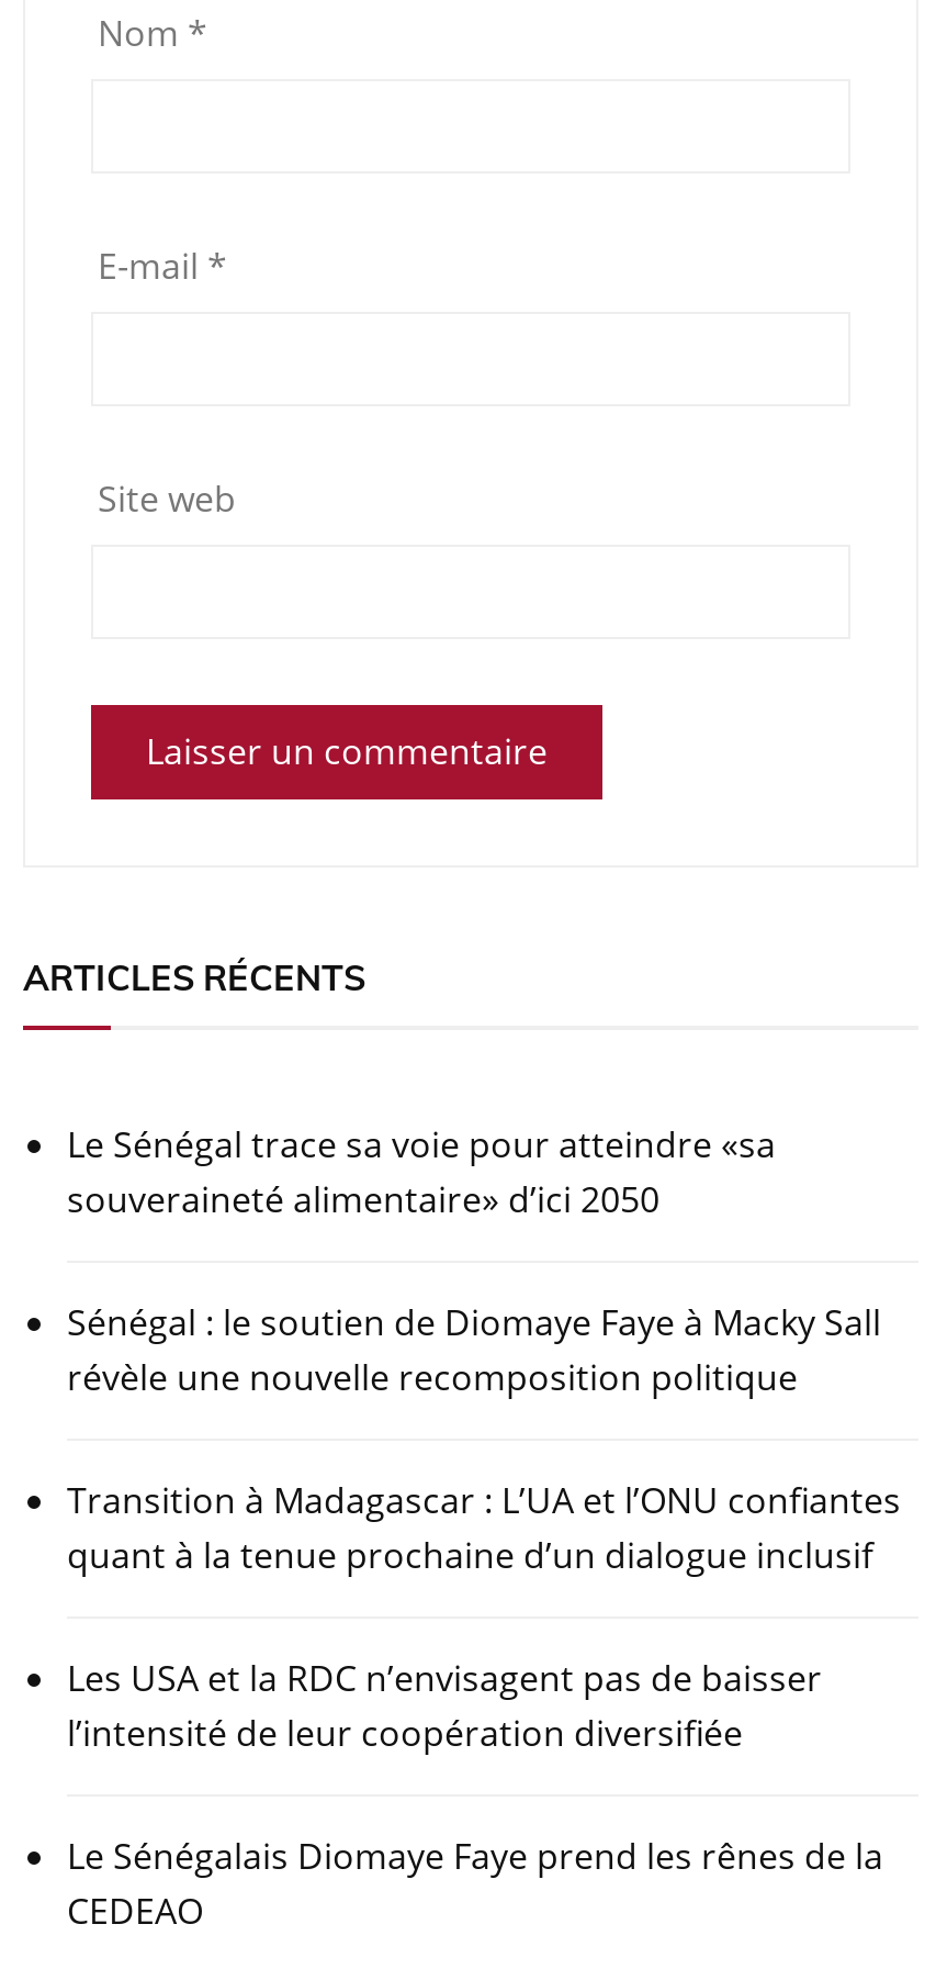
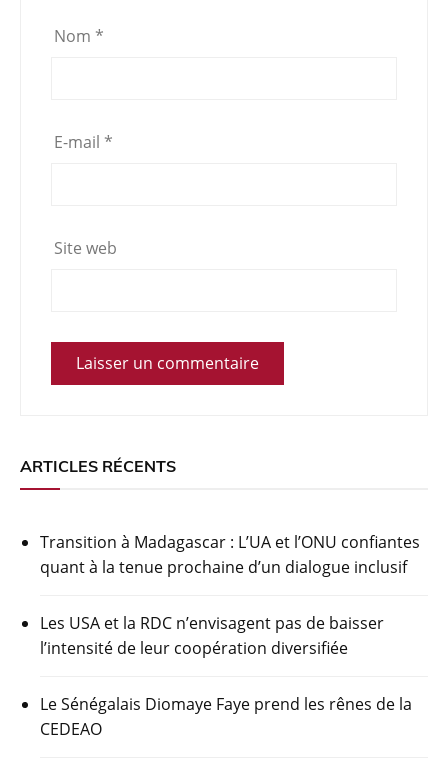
[67,1121,881,1402] Le Sénégal trace sa voie pour atteindre «sa | souveraineté alimentaire» d’ici 2050 | Sénégal : le soutien de Diomaye Faye à Macky Sall | révèle une nouvelle recomposition politique -> none

